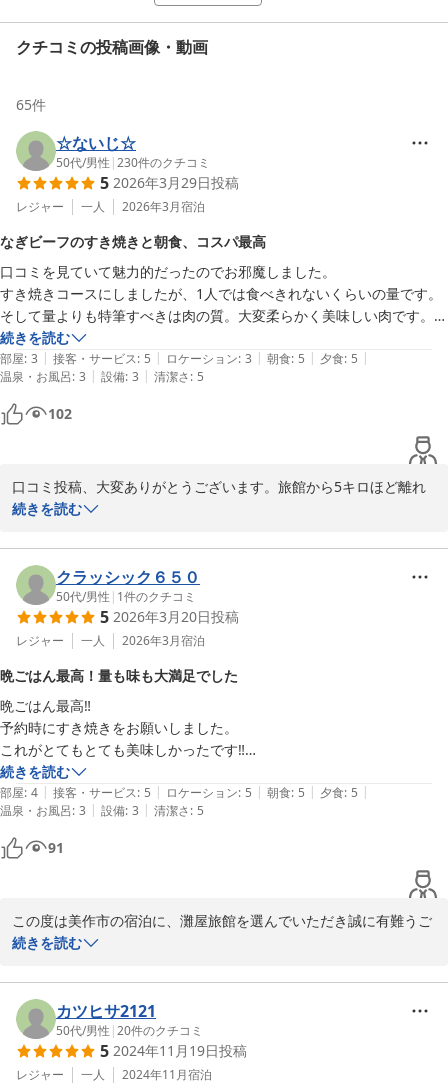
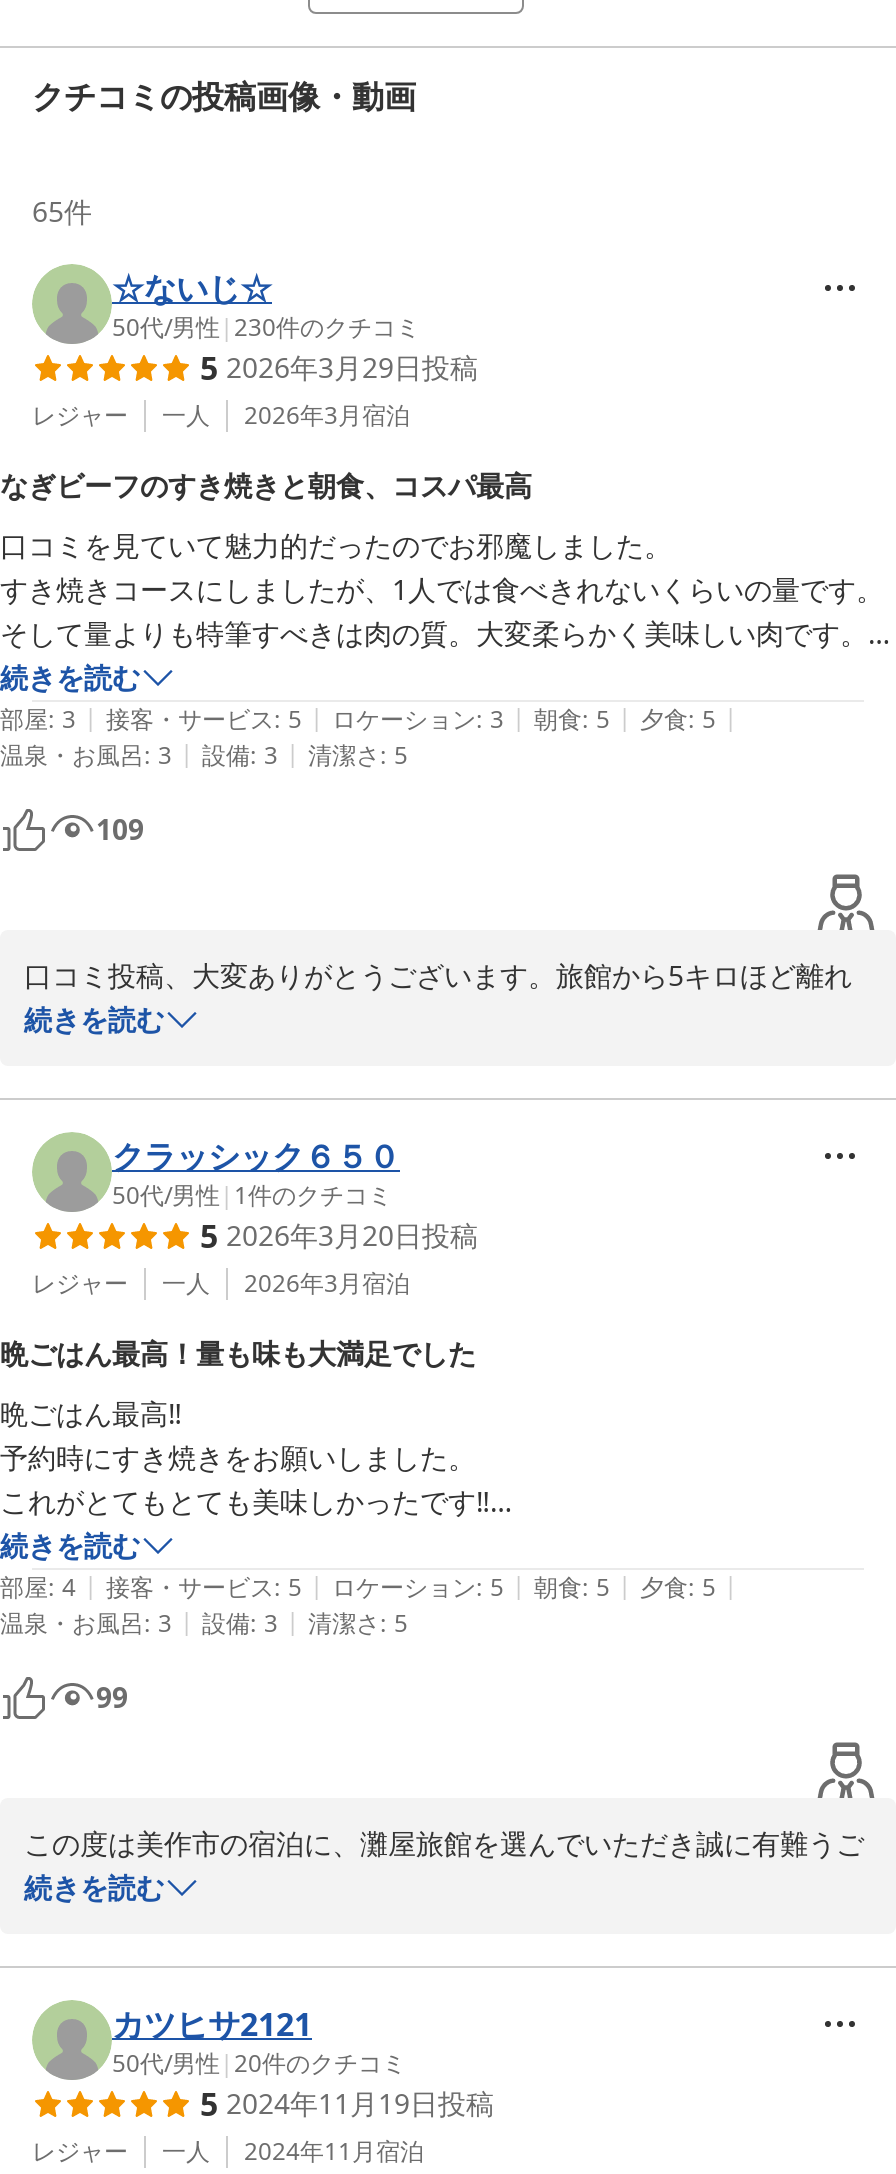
[48,404,72,423] 102 -> [96,810,144,848] 109
[48,838,64,857] 91 -> [96,1678,128,1716] 99

